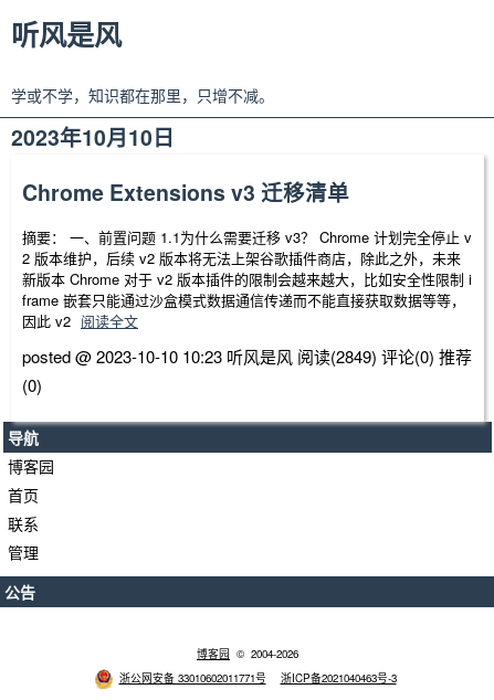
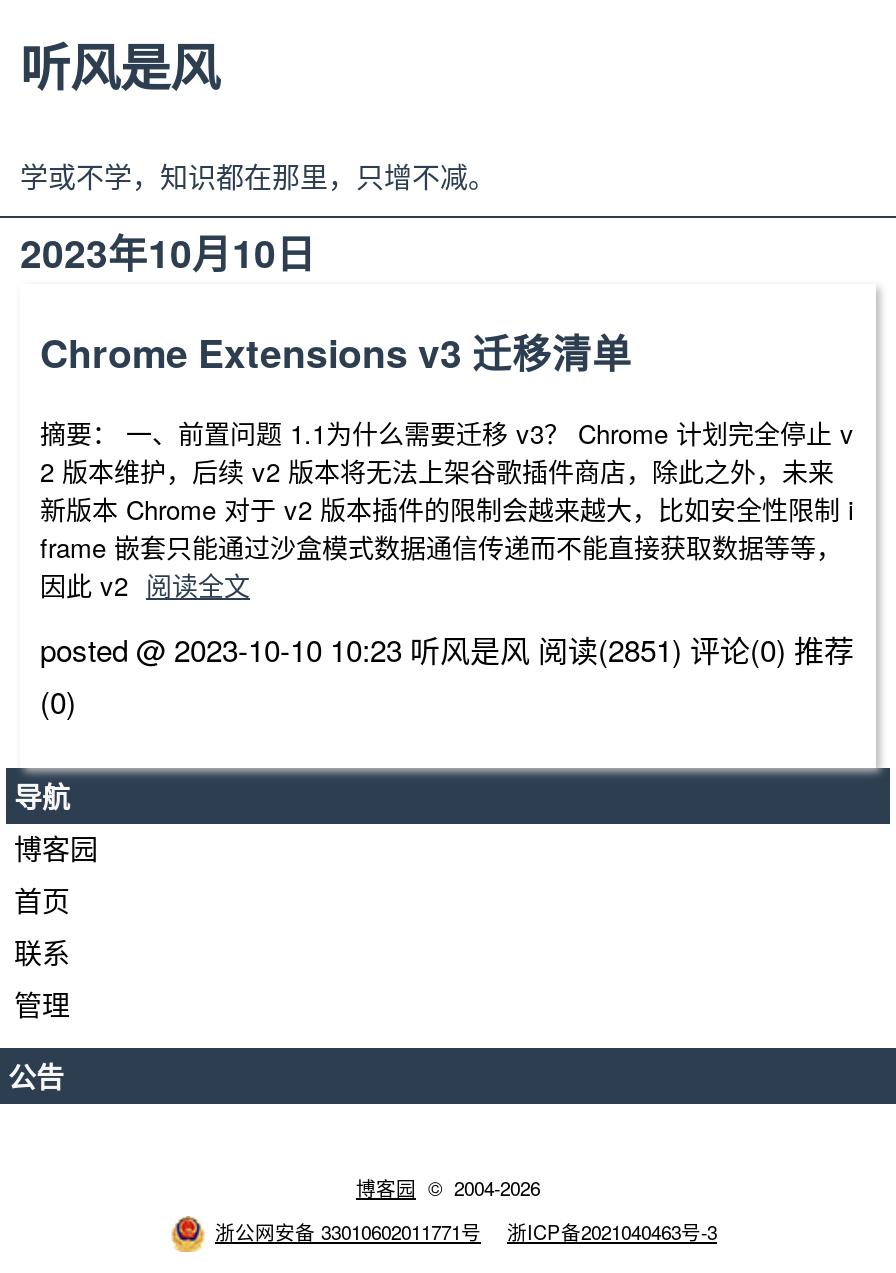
[22,345,472,368] posted @ 2023-10-10 10:23 听风是风阅读(2849) 评论(0) 推荐 -> [40,628,854,670] posted @ 2023-10-10 10:23 听风是风阅读(2851) 评论(0) 推荐

